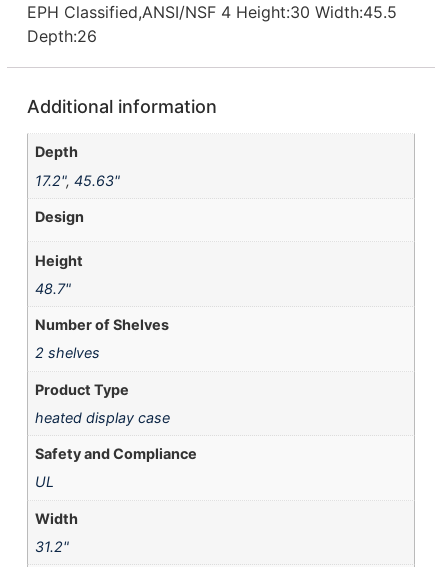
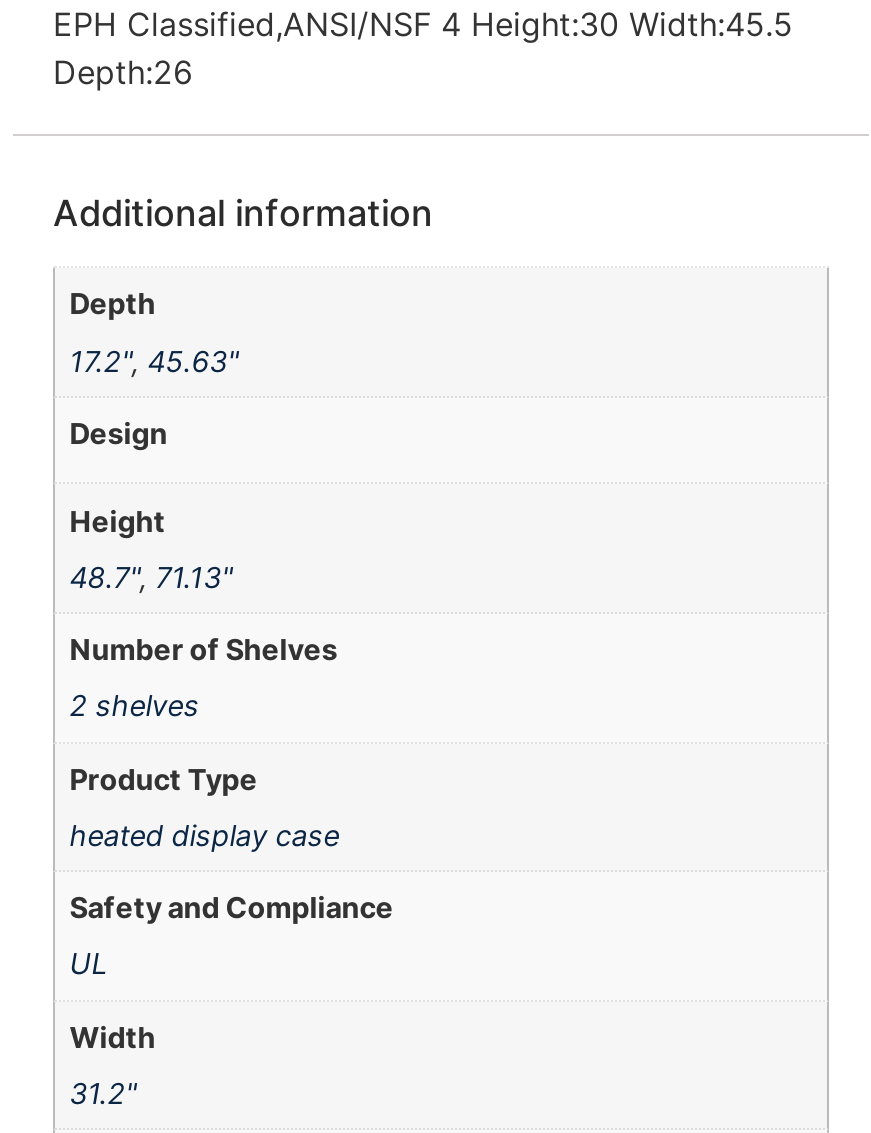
[35,280,71,297] 48.7" -> [69,560,233,594] 48.7", 71.13"

